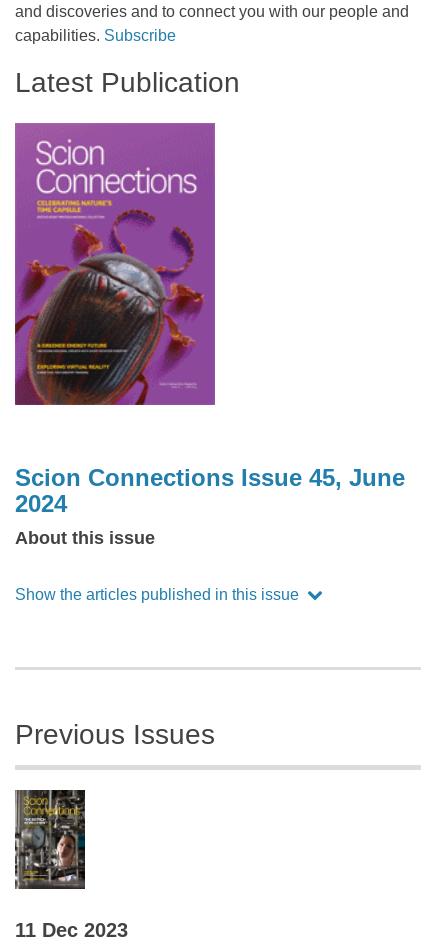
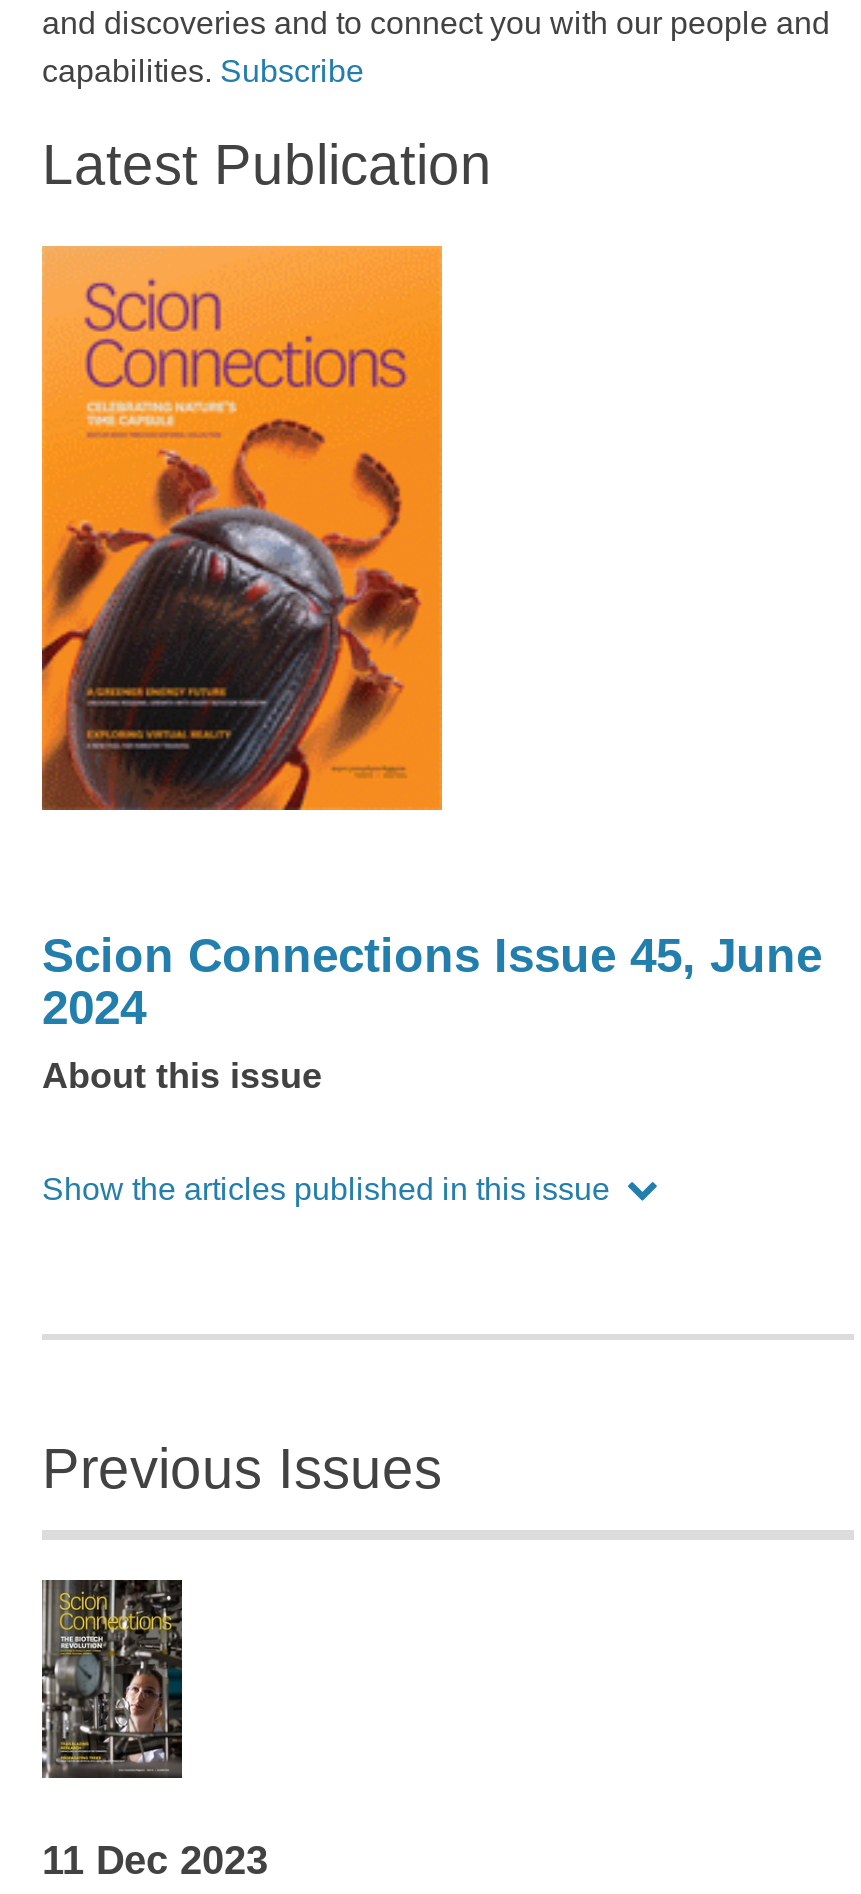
[14,122,216,406] [image] -> [40,244,444,812] [image]

